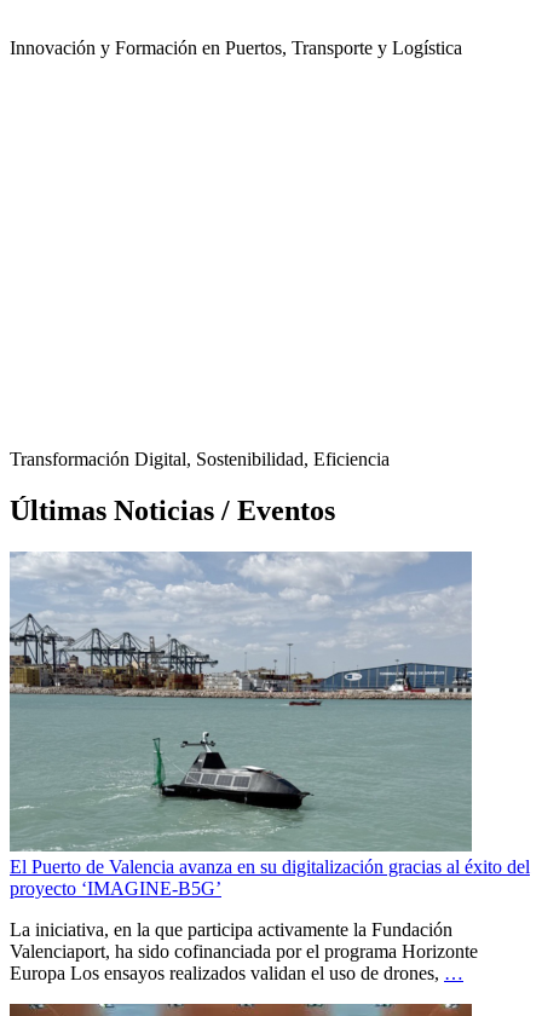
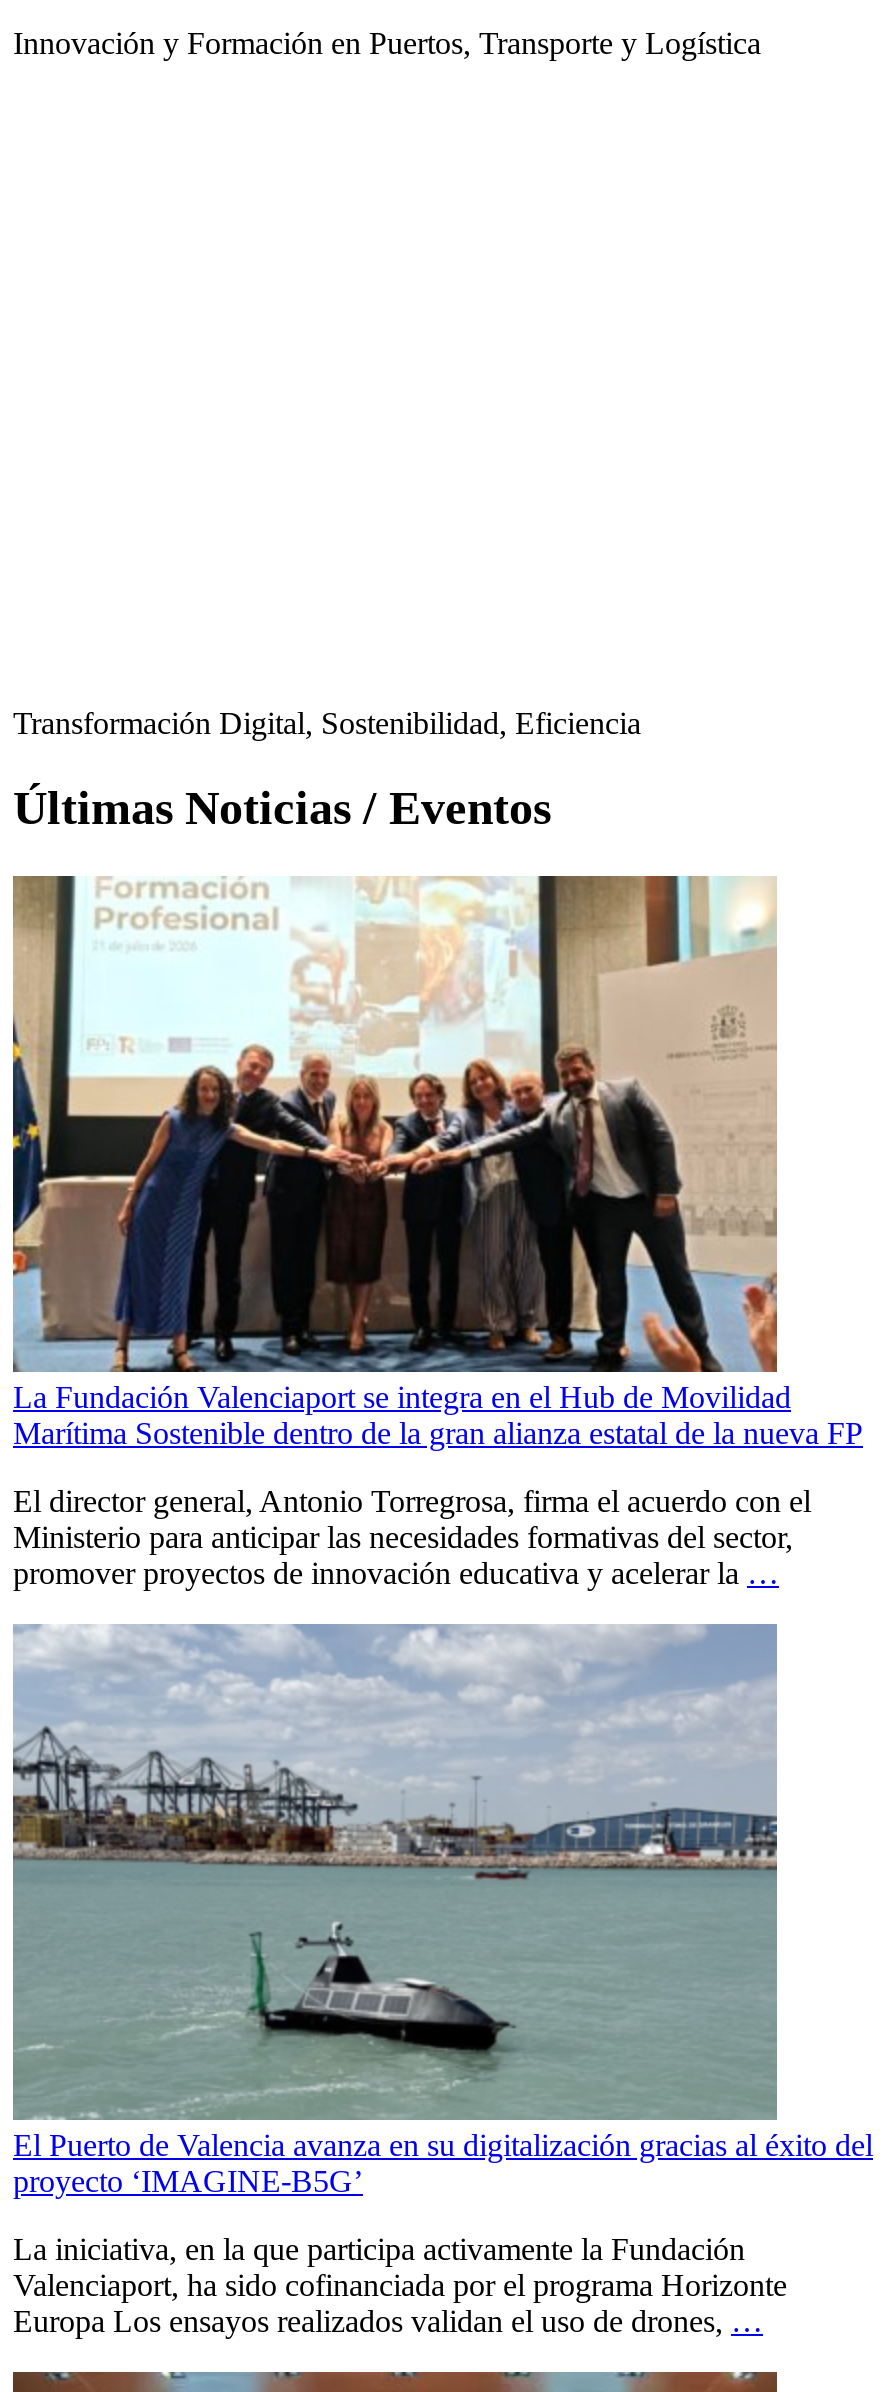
none -> [11,874,863,1589] [image] | La Fundación Valenciaport se integra en el Hub de Movilidad | Marítima Sostenible dentro de la gran alianza estatal de la nueva FP | El director general, Antonio Torregrosa, firma el acuerdo con el | Ministerio para anticipar las necesidades formativas del sector, | promover proyectos de innovación educativa y acelerar la …

